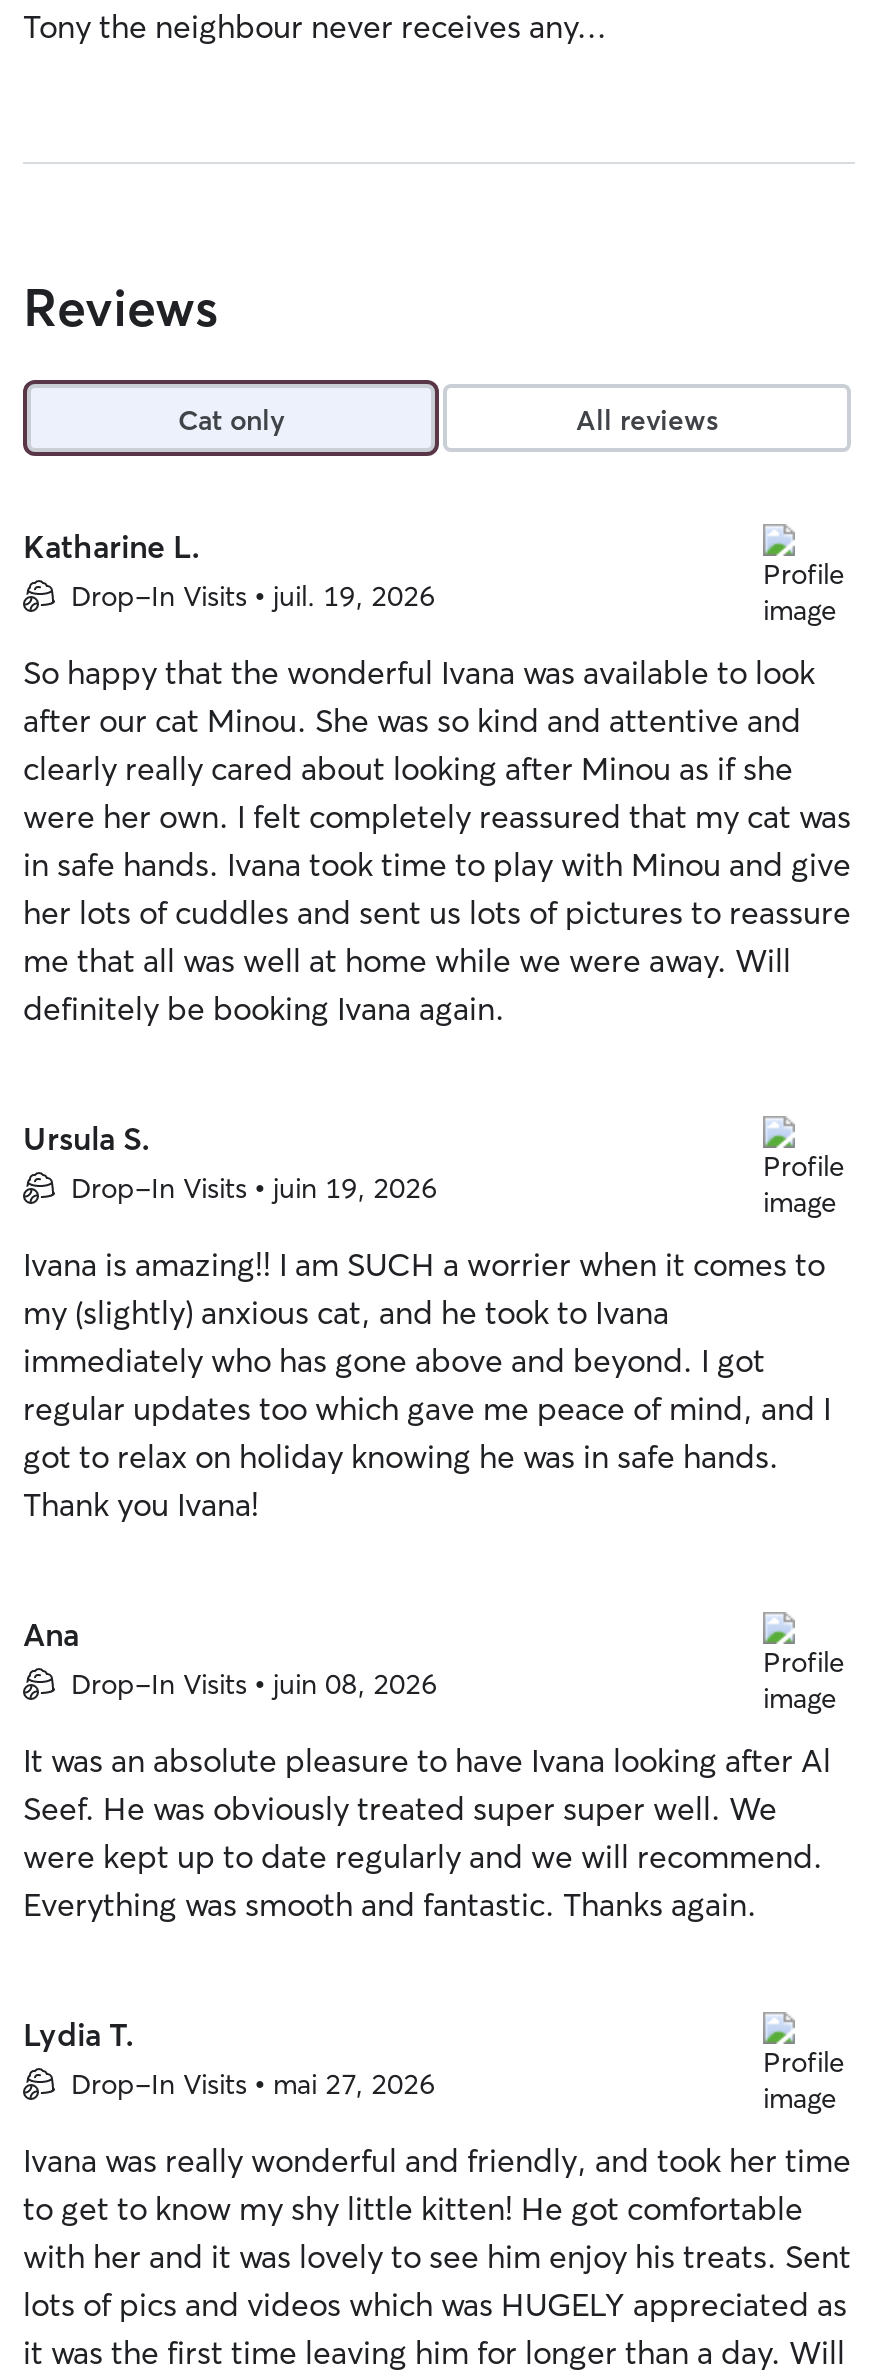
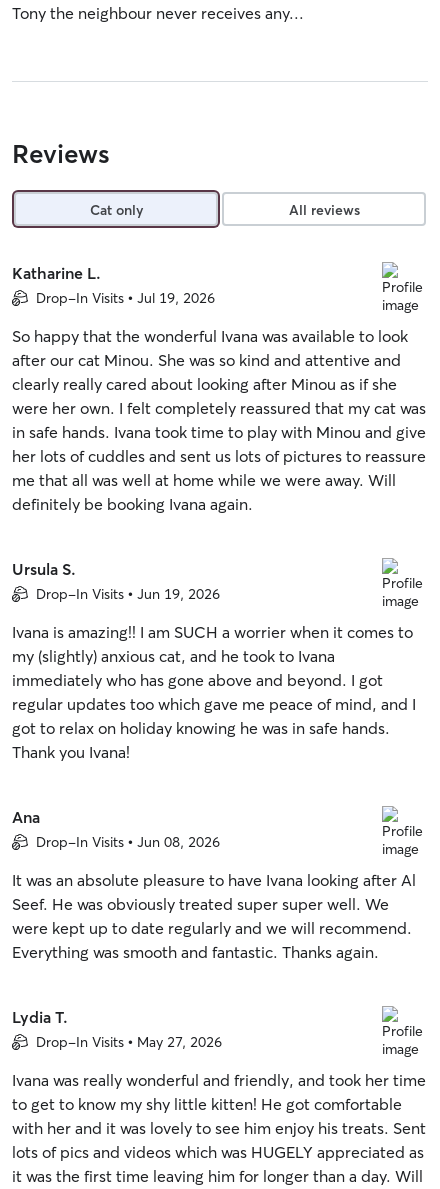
[71,578,435,614] Drop-In Visits • juil. 19, 2026 -> [36,289,215,307] Drop-In Visits • Jul 19, 2026
[71,1170,437,1206] Drop-In Visits • juin 19, 2026 -> [36,585,220,603] Drop-In Visits • Jun 19, 2026
[71,1666,437,1702] Drop-In Visits • juin 08, 2026 -> [36,833,220,851] Drop-In Visits • Jun 08, 2026
[71,2066,435,2102] Drop-In Visits • mai 27, 2026 -> [36,1033,222,1051] Drop-In Visits • May 27, 2026

